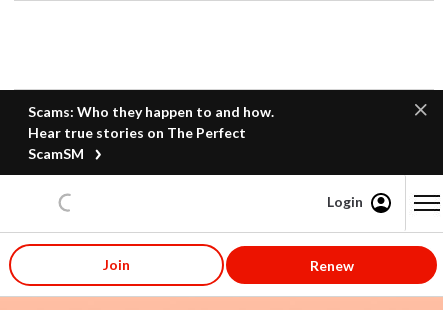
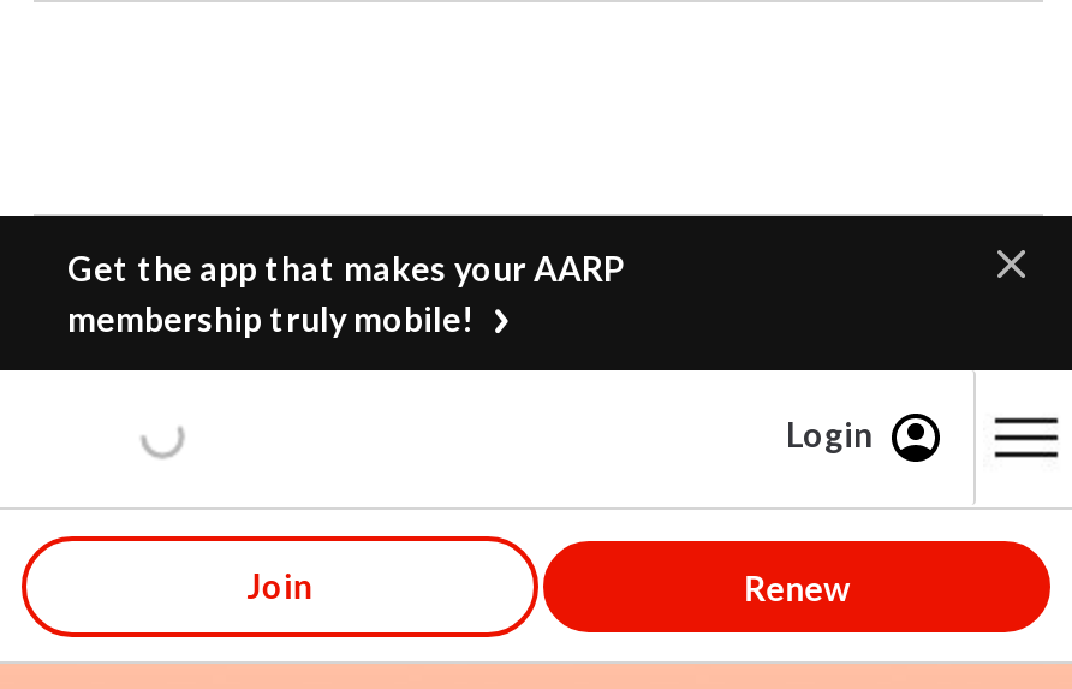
[28,103,274,162] Scams: Who they happen to and how. | Hear true stories on The Perfect | ScamSM -> [67,248,625,339] Get the app that makes your AARP | membership truly mobile!

